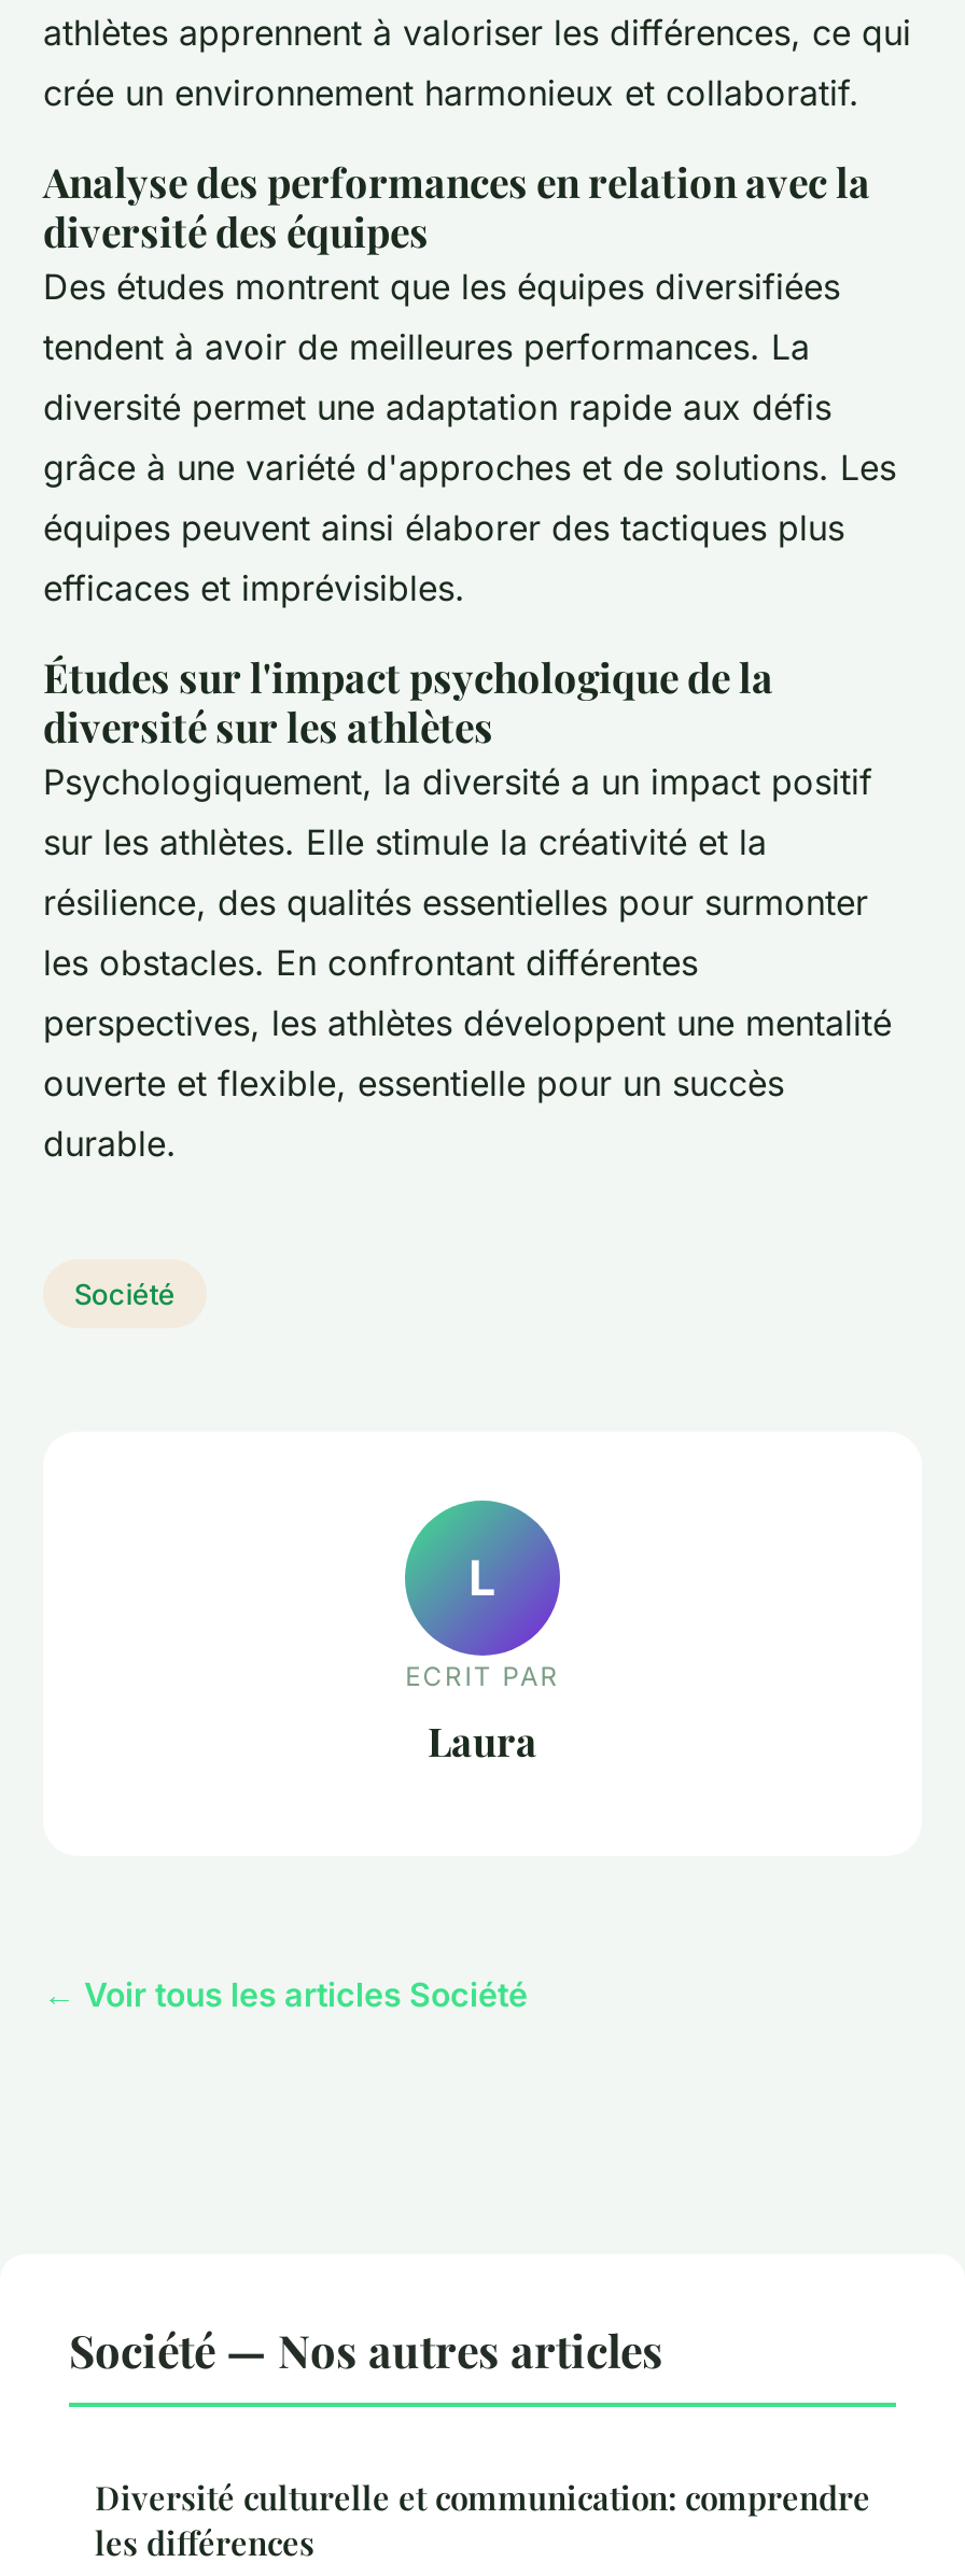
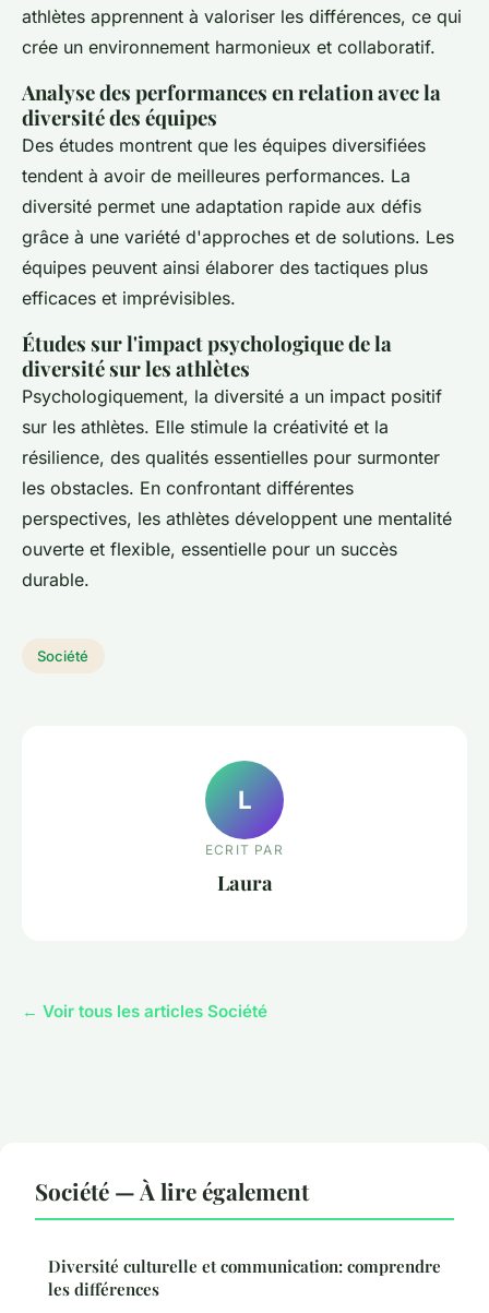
[69,2319,663,2379] Société — Nos autres articles -> [35,1176,309,1206] Société — À lire également

